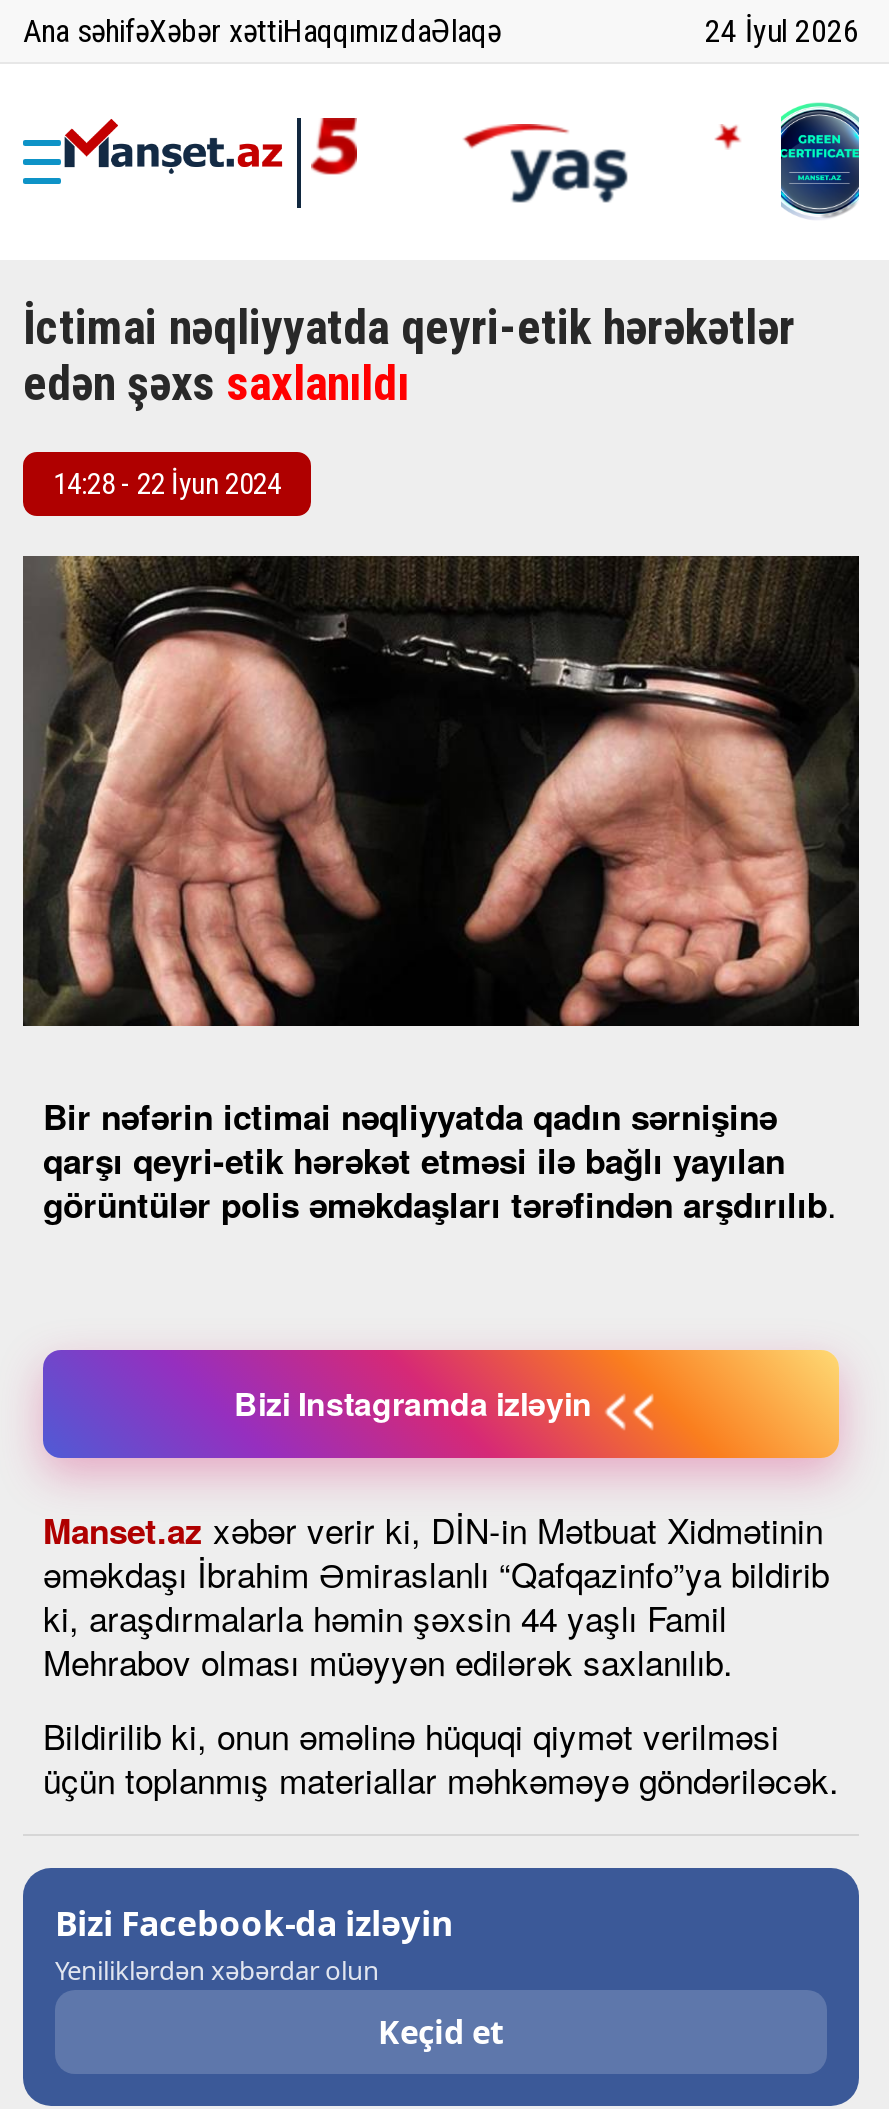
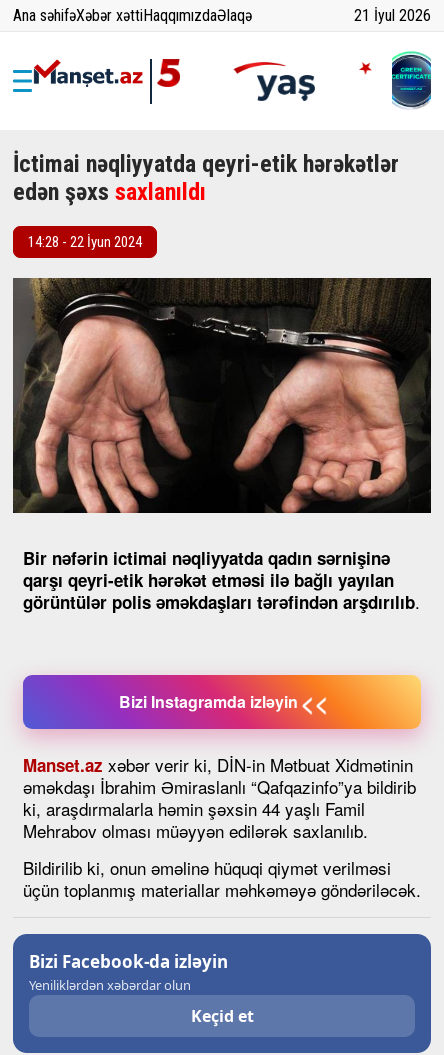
[705,12,859,50] 24 İyul 2026 -> [354,6,431,25] 21 İyul 2026

